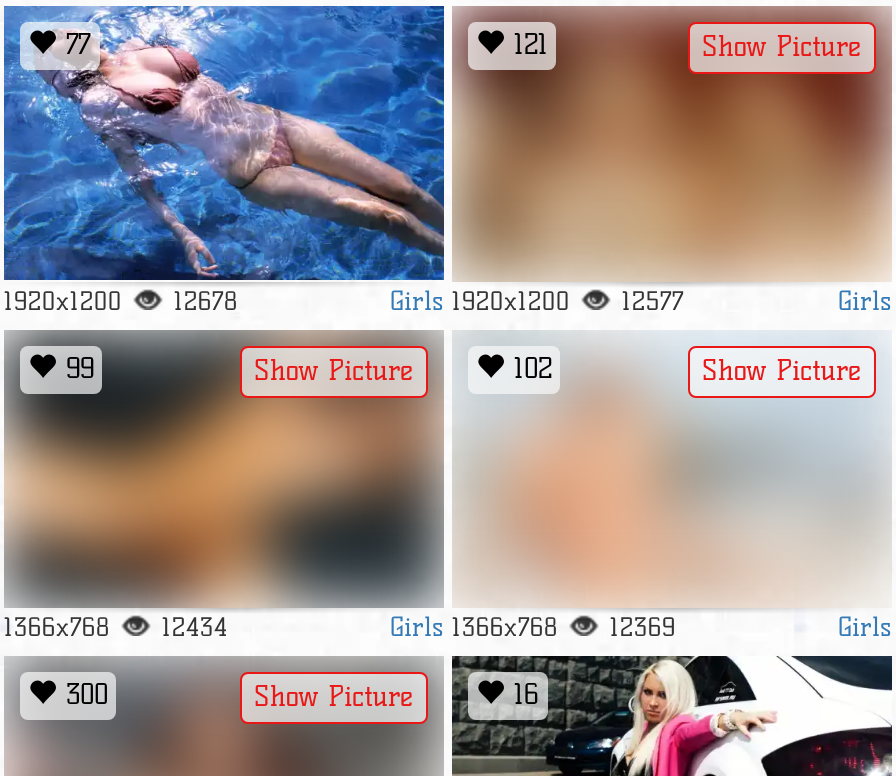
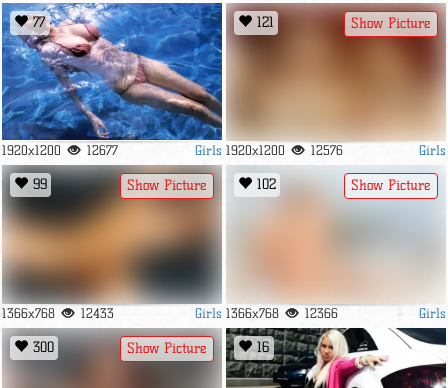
[4,286,238,316] 1920x1200 12678 -> [2,143,118,158] 1920x1200 12677
[390,284,684,316] Girls 1920x1200 12577 -> [195,142,343,158] Girls 1920x1200 12576
[4,612,228,642] 1366x768 12434 -> [2,306,114,321] 1366x768 12433
[390,610,676,642] Girls 1366x768 12369 -> [195,305,338,321] Girls 1366x768 12366

